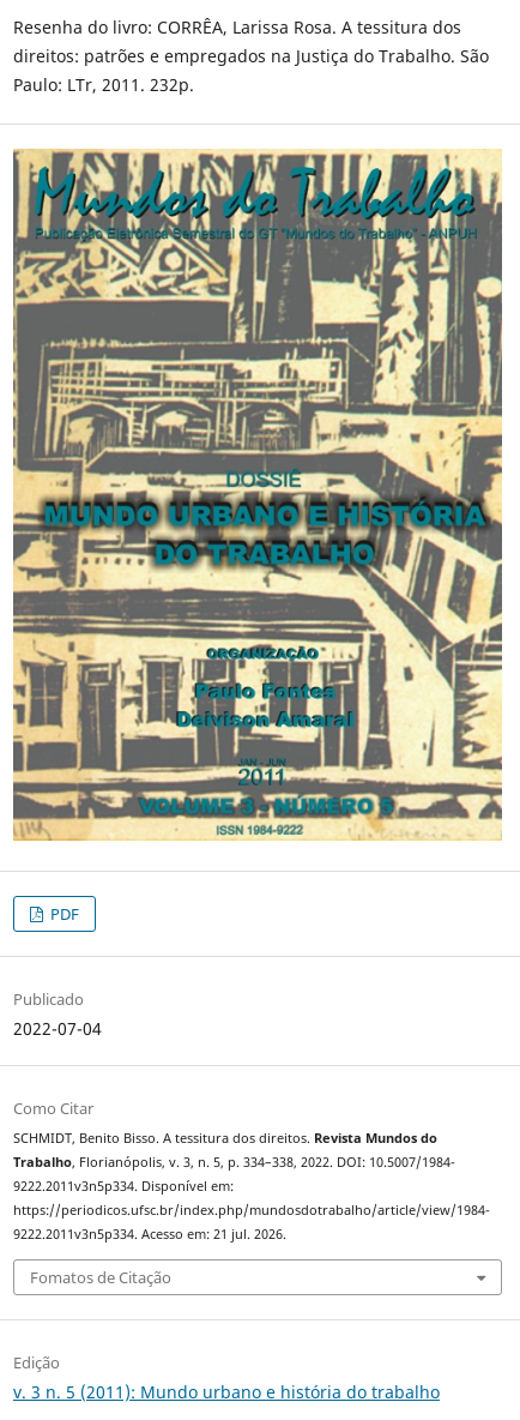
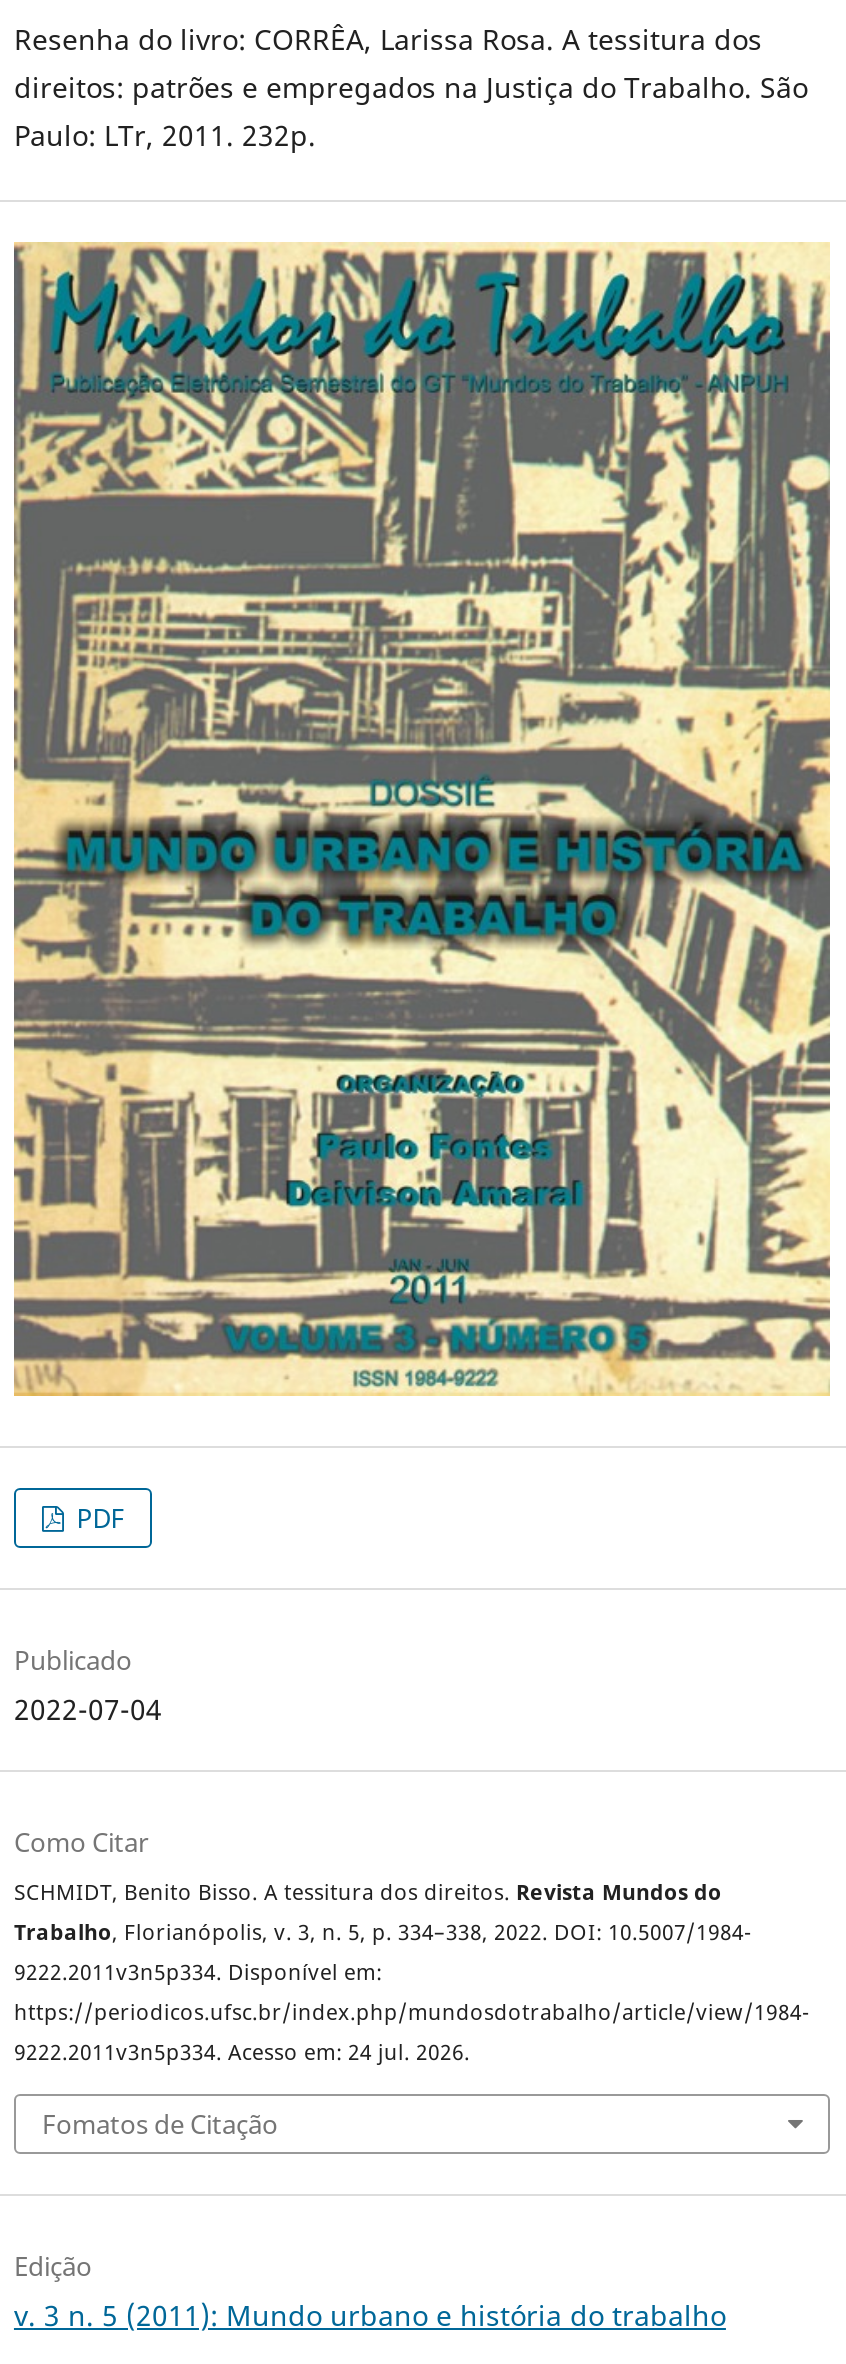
[13,1226,286,1243] 9222.2011v3n5p334. Acesso em: 21 jul. 2026. -> [14,2038,470,2066] 9222.2011v3n5p334. Acesso em: 24 jul. 2026.

